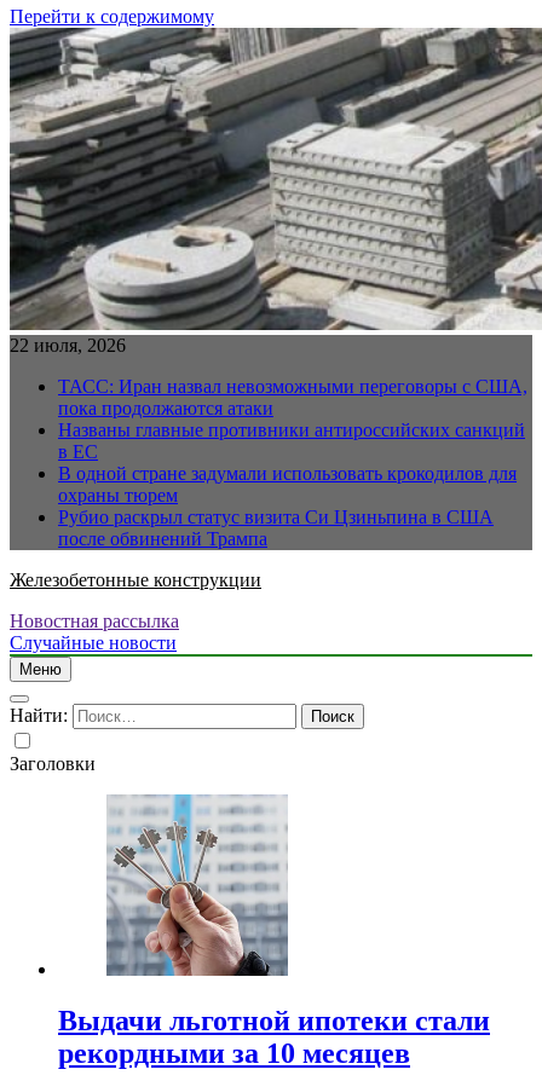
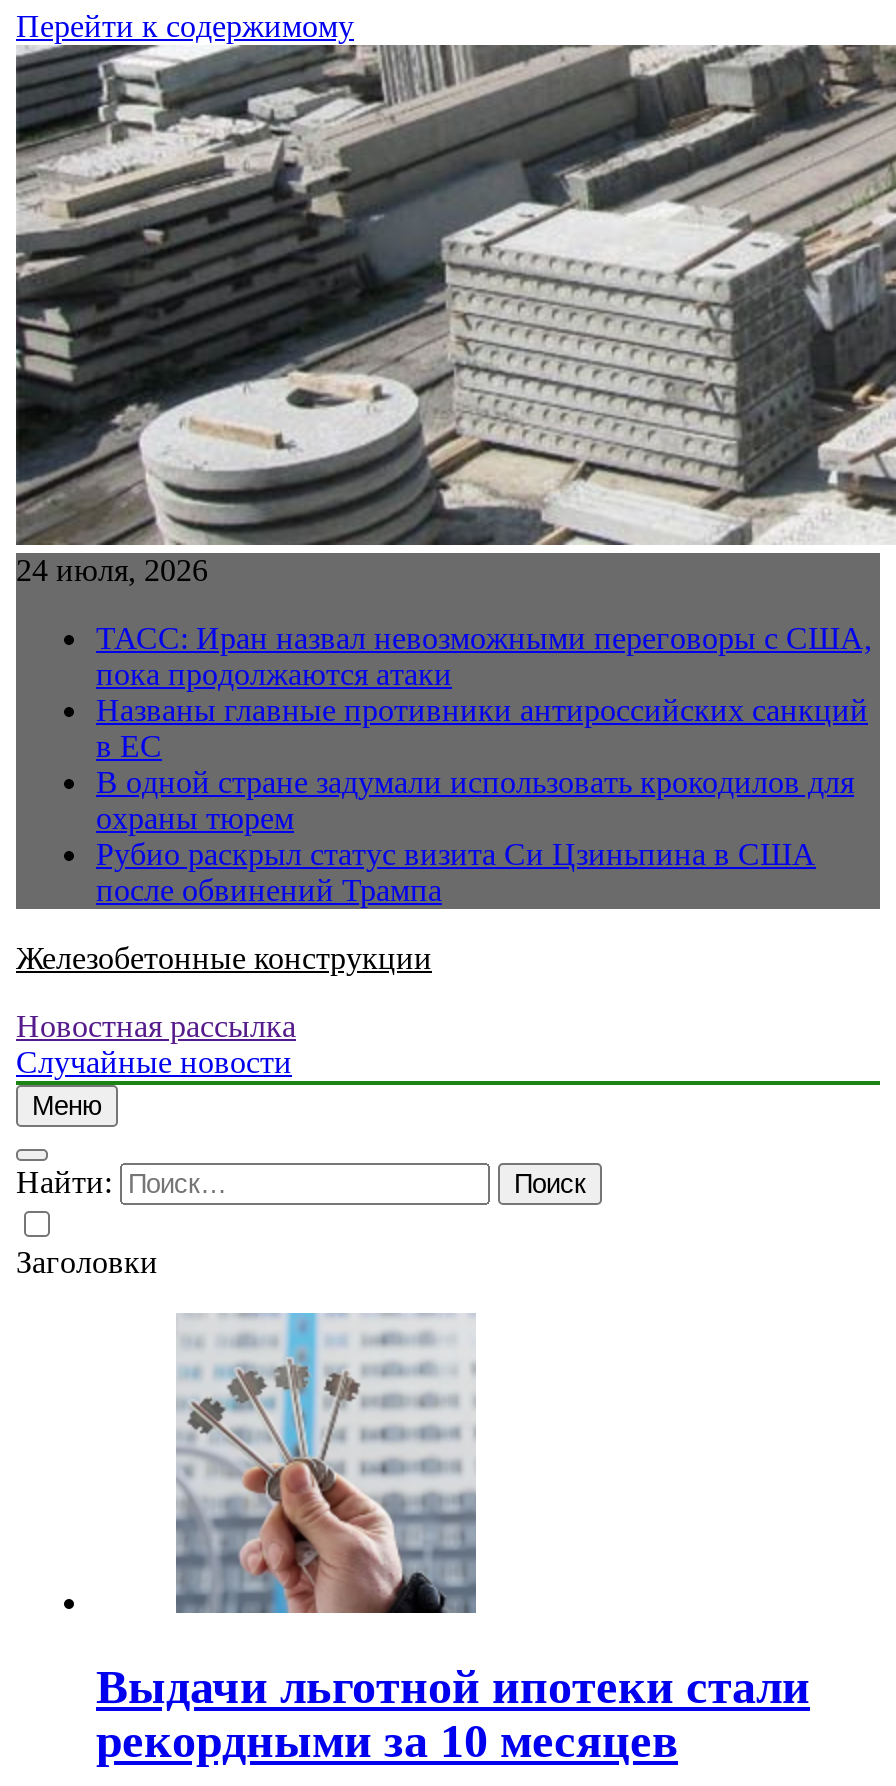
[10,335,126,355] 22 июля, 2026 -> [16,553,208,587] 24 июля, 2026

